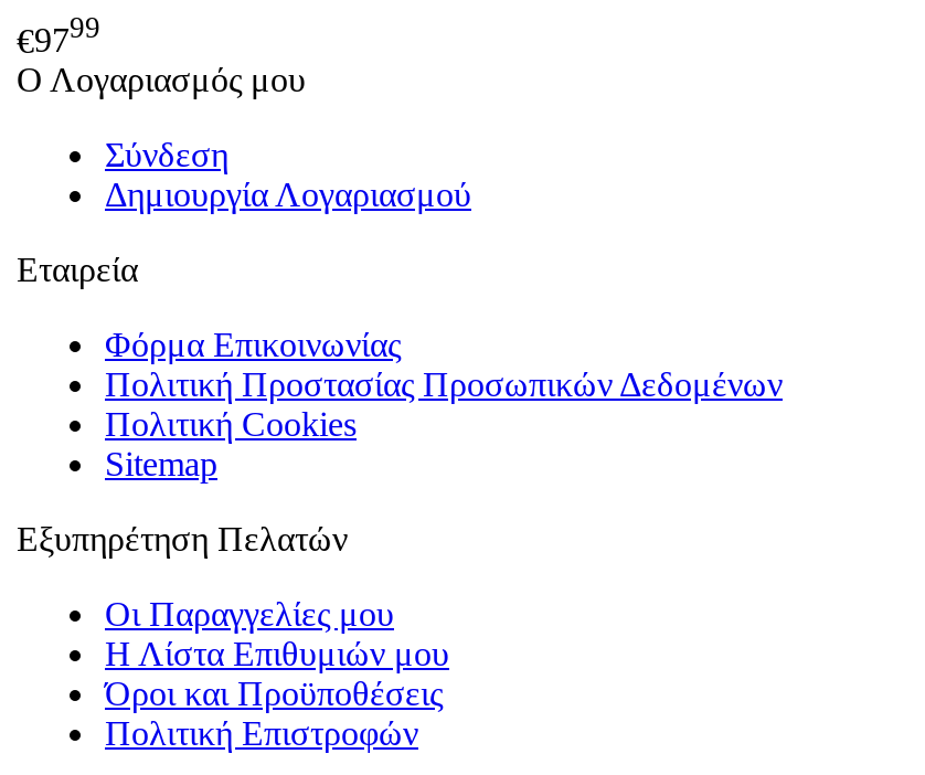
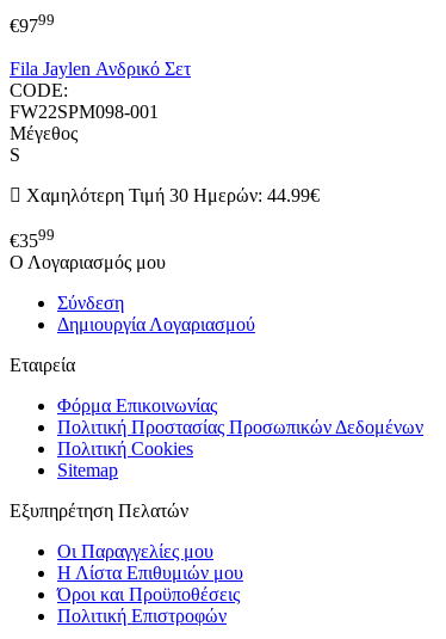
none -> [10,59,320,251] Fila Jaylen Ανδρικό Σετ | CODE: | FW22SPM098-001 | Μέγεθος | S | Χαμηλότερη Τιμή 30 Ημερών: 44.99€ | €3599

